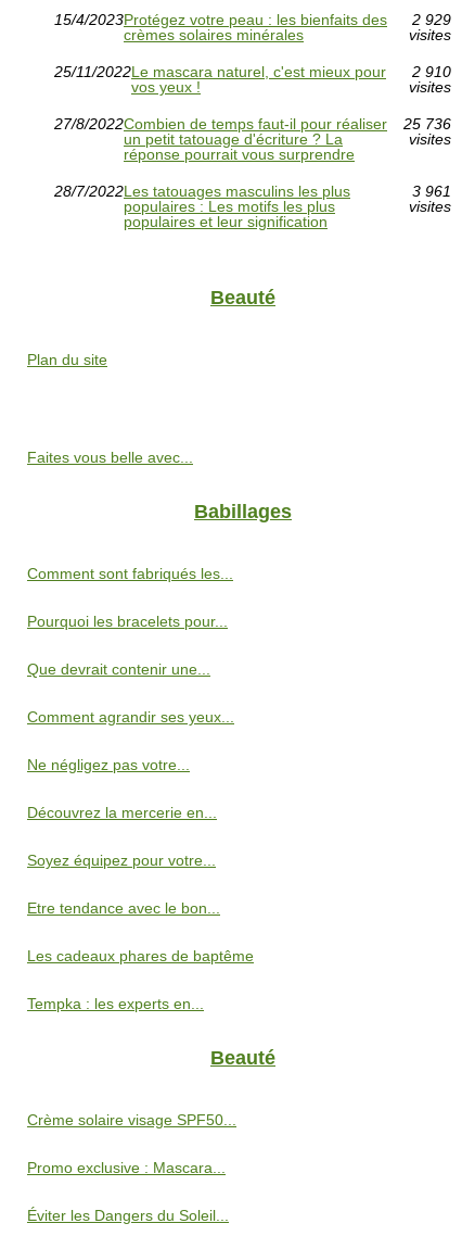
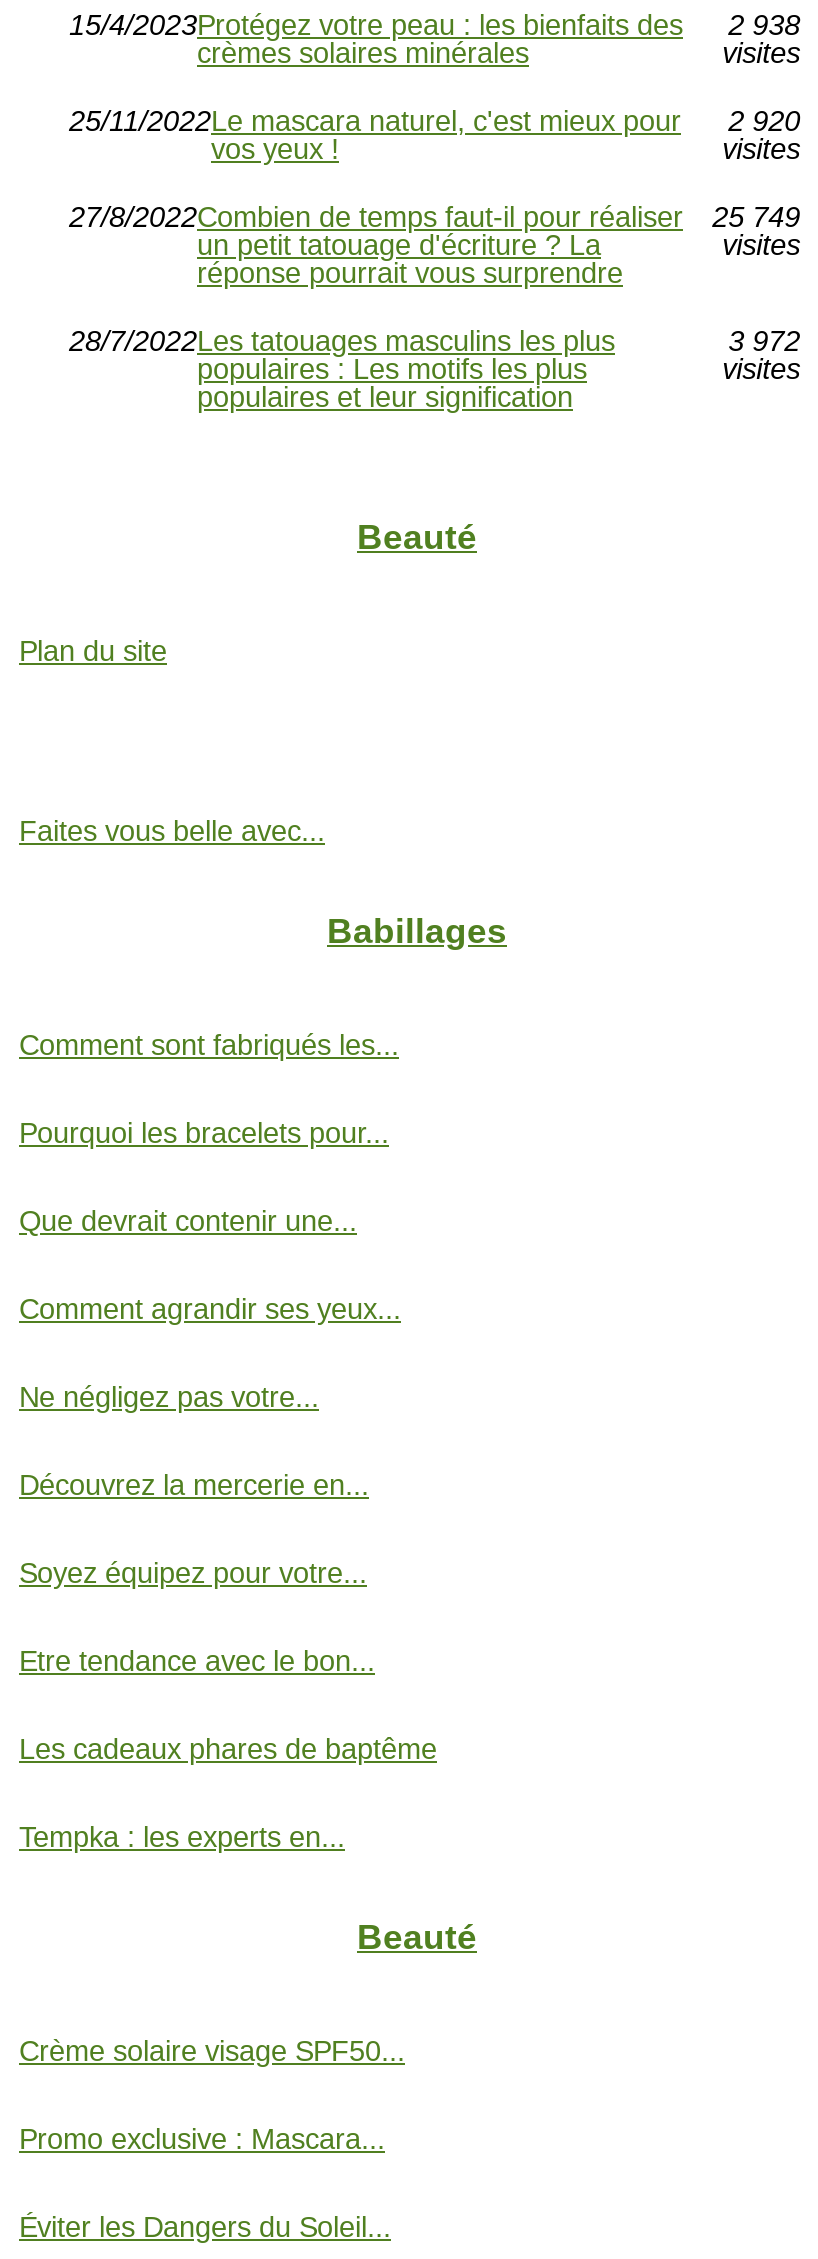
[54,11,451,28] 15/4/2023Protégez votre peau : les bienfaits des 2 929 -> [69,9,800,41] 15/4/2023Protégez votre peau : les bienfaits des 2 938
[54,63,451,81] 25/11/2022Le mascara naturel, c'est mieux pour 2 910 -> [69,105,800,137] 25/11/2022Le mascara naturel, c'est mieux pour 2 920
[54,115,451,133] 27/8/2022Combien de temps faut-il pour réaliser 25 736 -> [69,201,800,233] 27/8/2022Combien de temps faut-il pour réaliser 25 749
[412,183,451,200] 3 961 -> [728,325,800,357] 3 972

